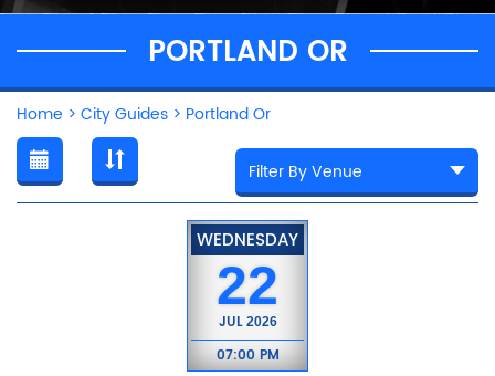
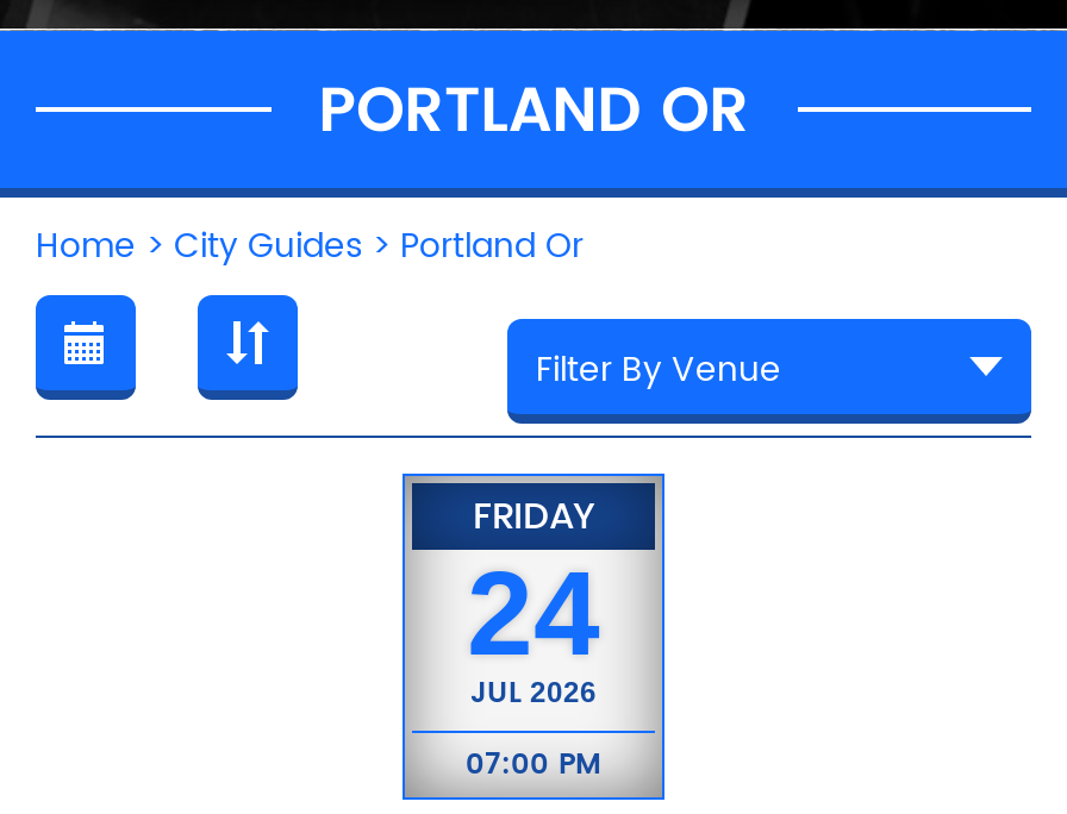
[197,227,298,316] WEDNESDAY | 22 -> [467,488,600,681] FRIDAY | 24

